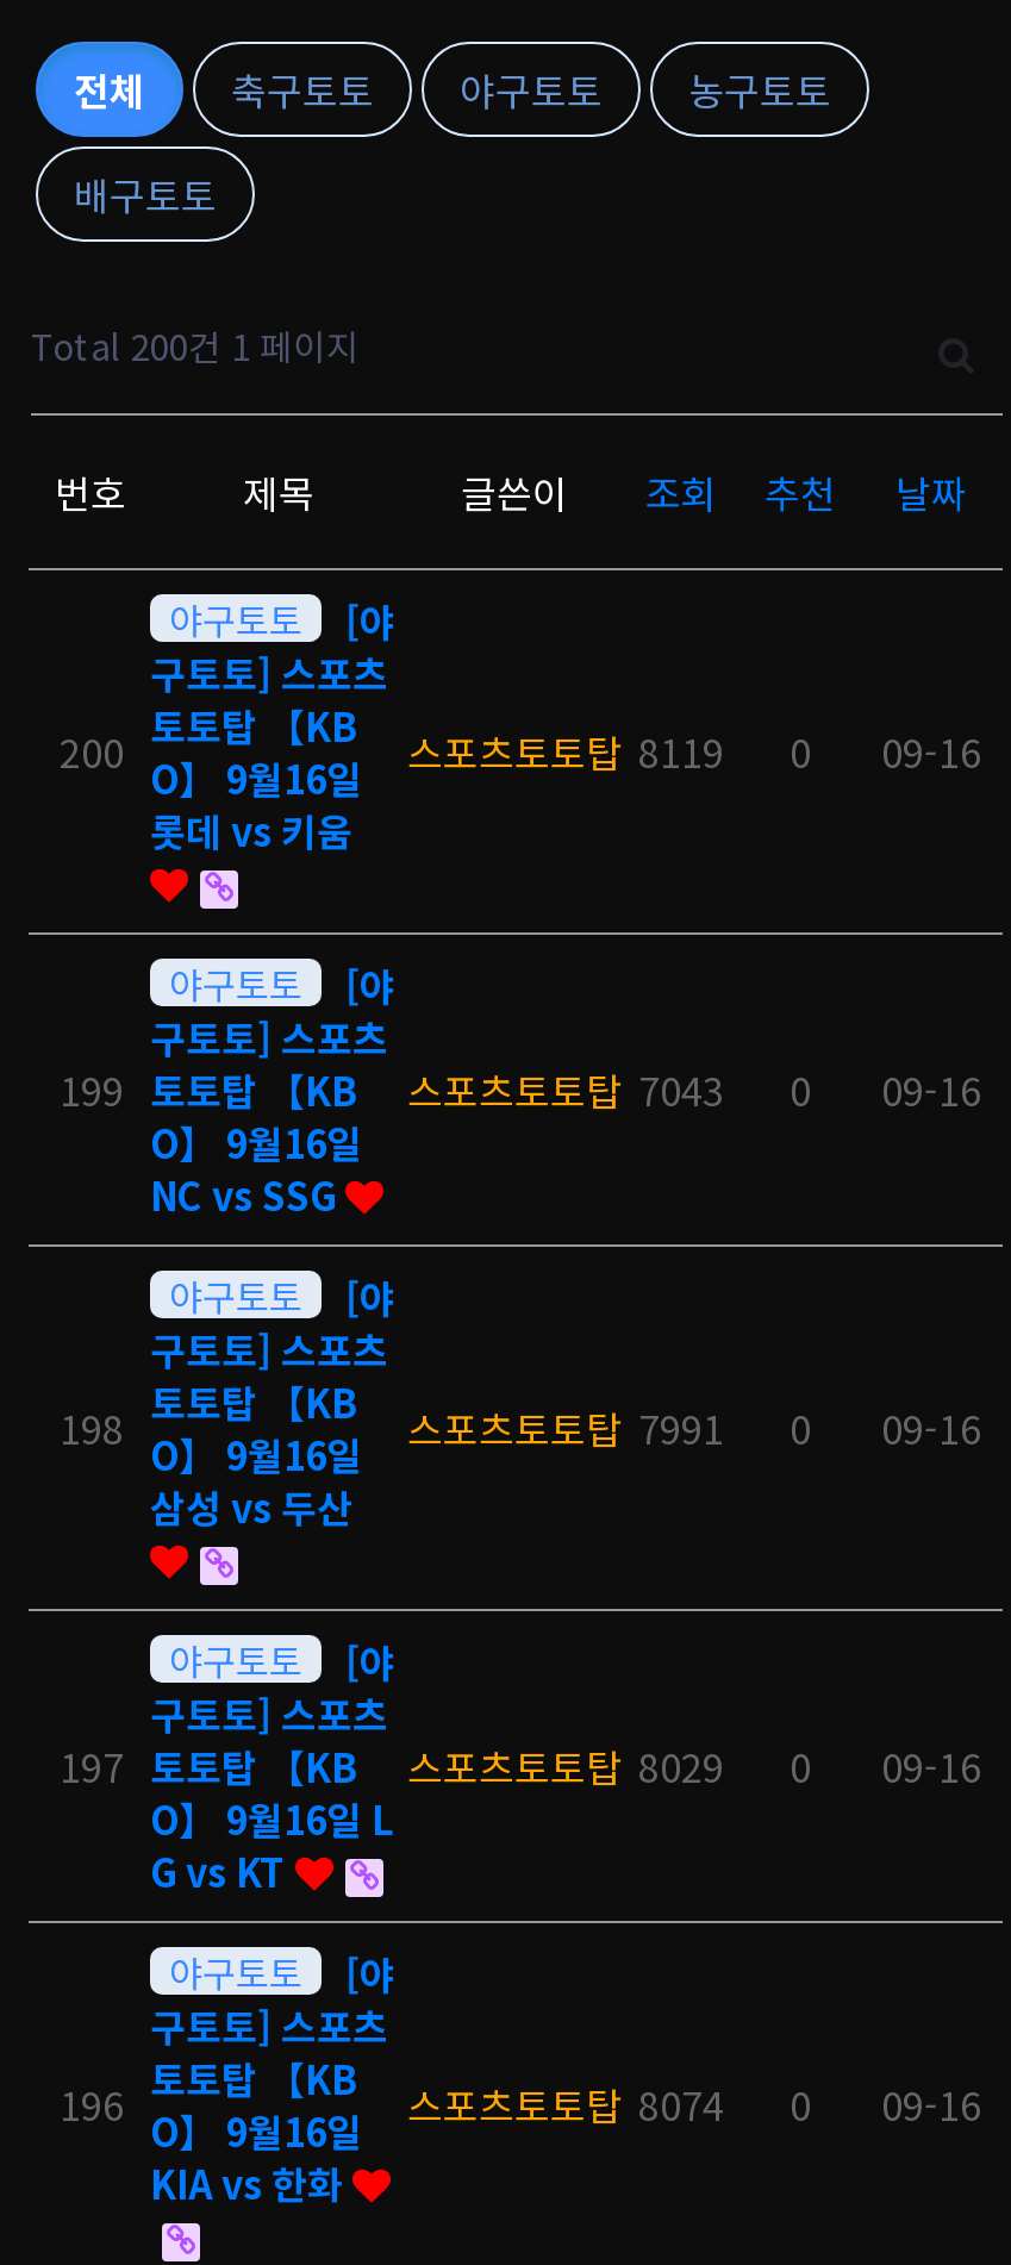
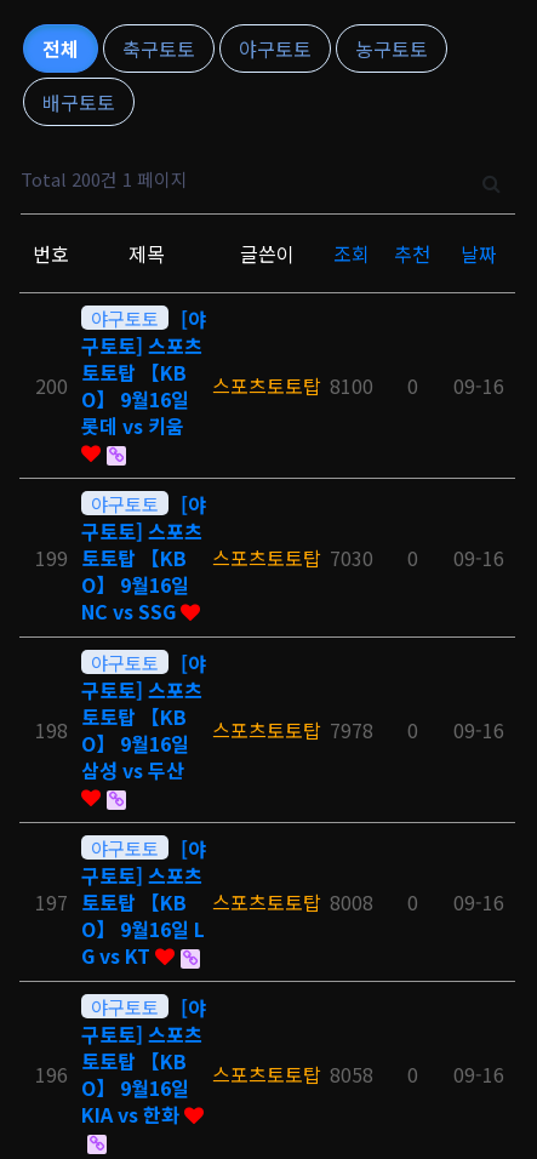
[407,723,724,780] 스포츠토토탑 8119 -> [212,371,373,400] 스포츠토토탑 8100
[407,1061,724,1118] 스포츠토토탑 7043 -> [212,543,373,572] 스포츠토토탑 7030
[407,1399,724,1456] 스포츠토토탑 7991 -> [212,715,373,744] 스포츠토토탑 7978
[407,1737,724,1794] 스포츠토토탑 8029 -> [212,887,373,916] 스포츠토토탑 8008
[407,2075,724,2133] 스포츠토토탑 8074 -> [212,1059,373,1089] 스포츠토토탑 8058

